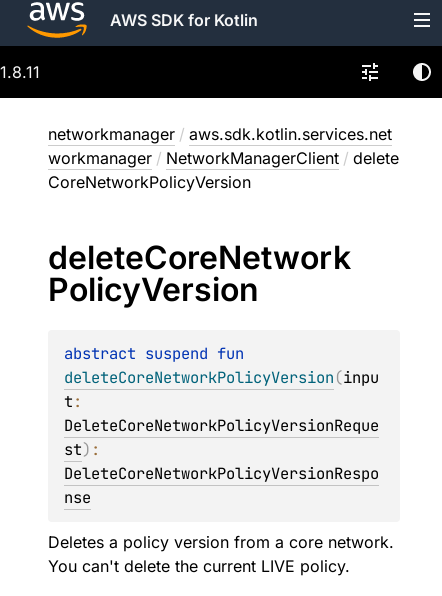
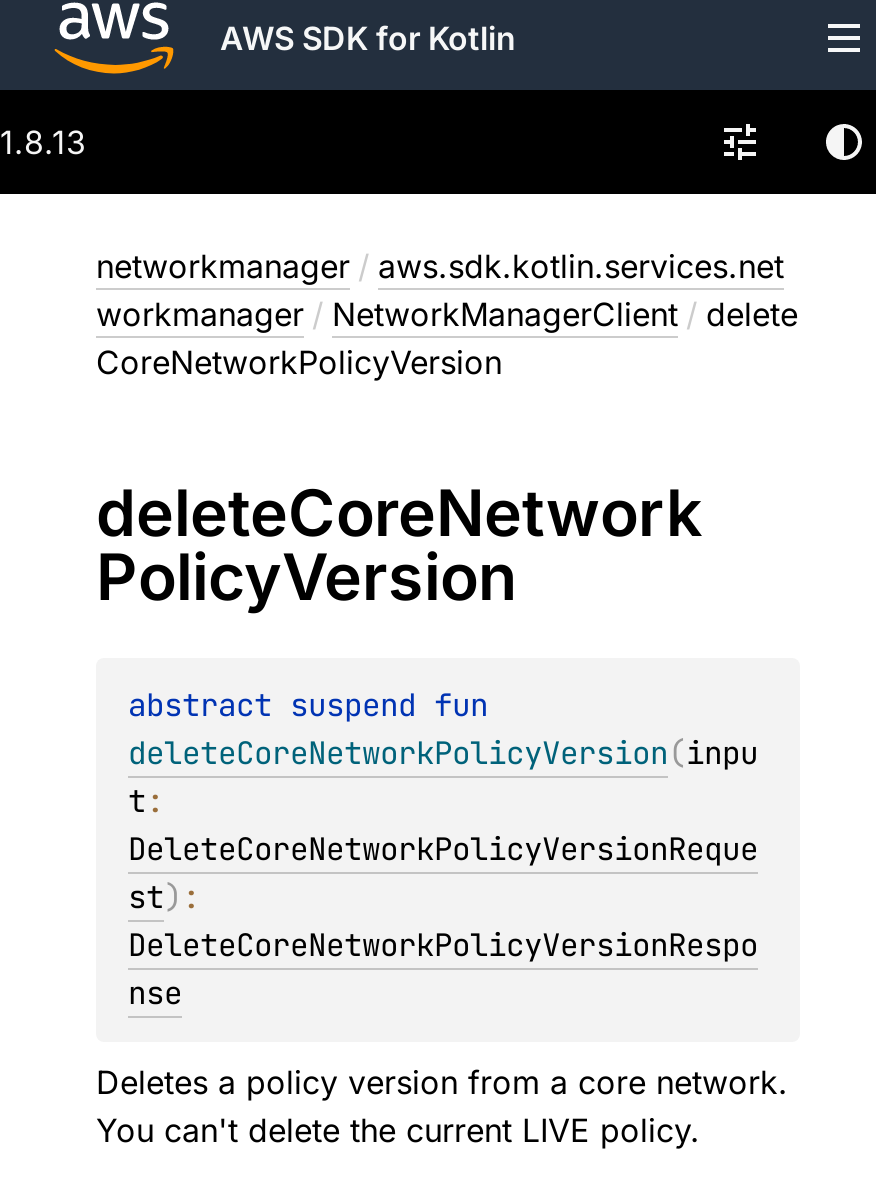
[0,62,40,82] 1.8.11 -> [0,122,86,162] 1.8.13

